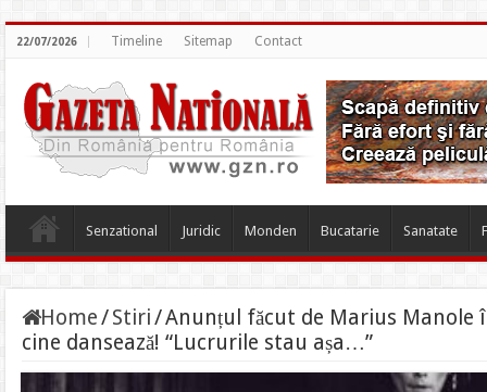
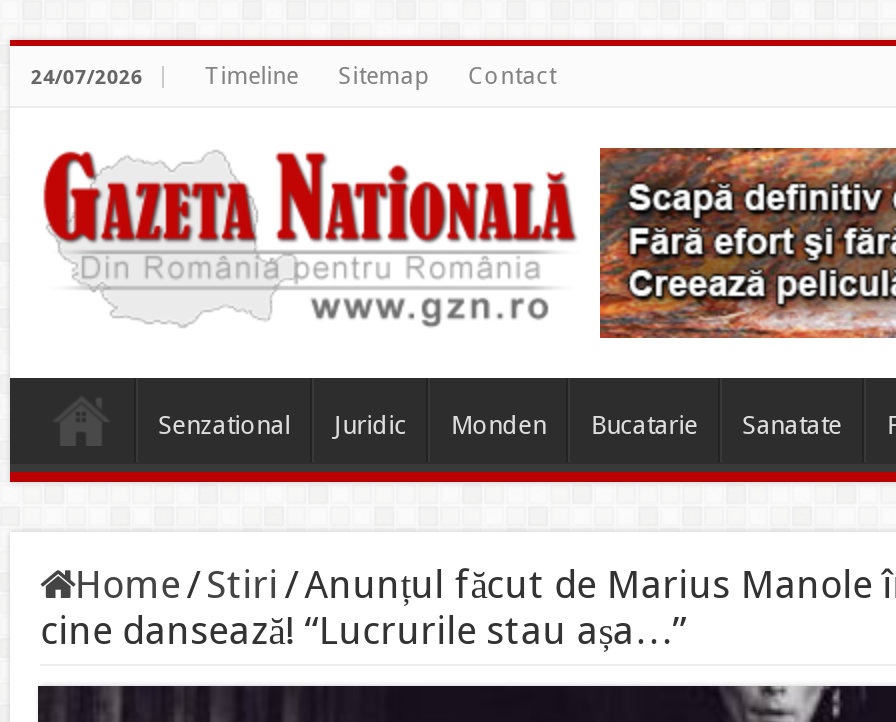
[17,36,77,48] 22/07/2026 -> [30,66,142,88] 24/07/2026

